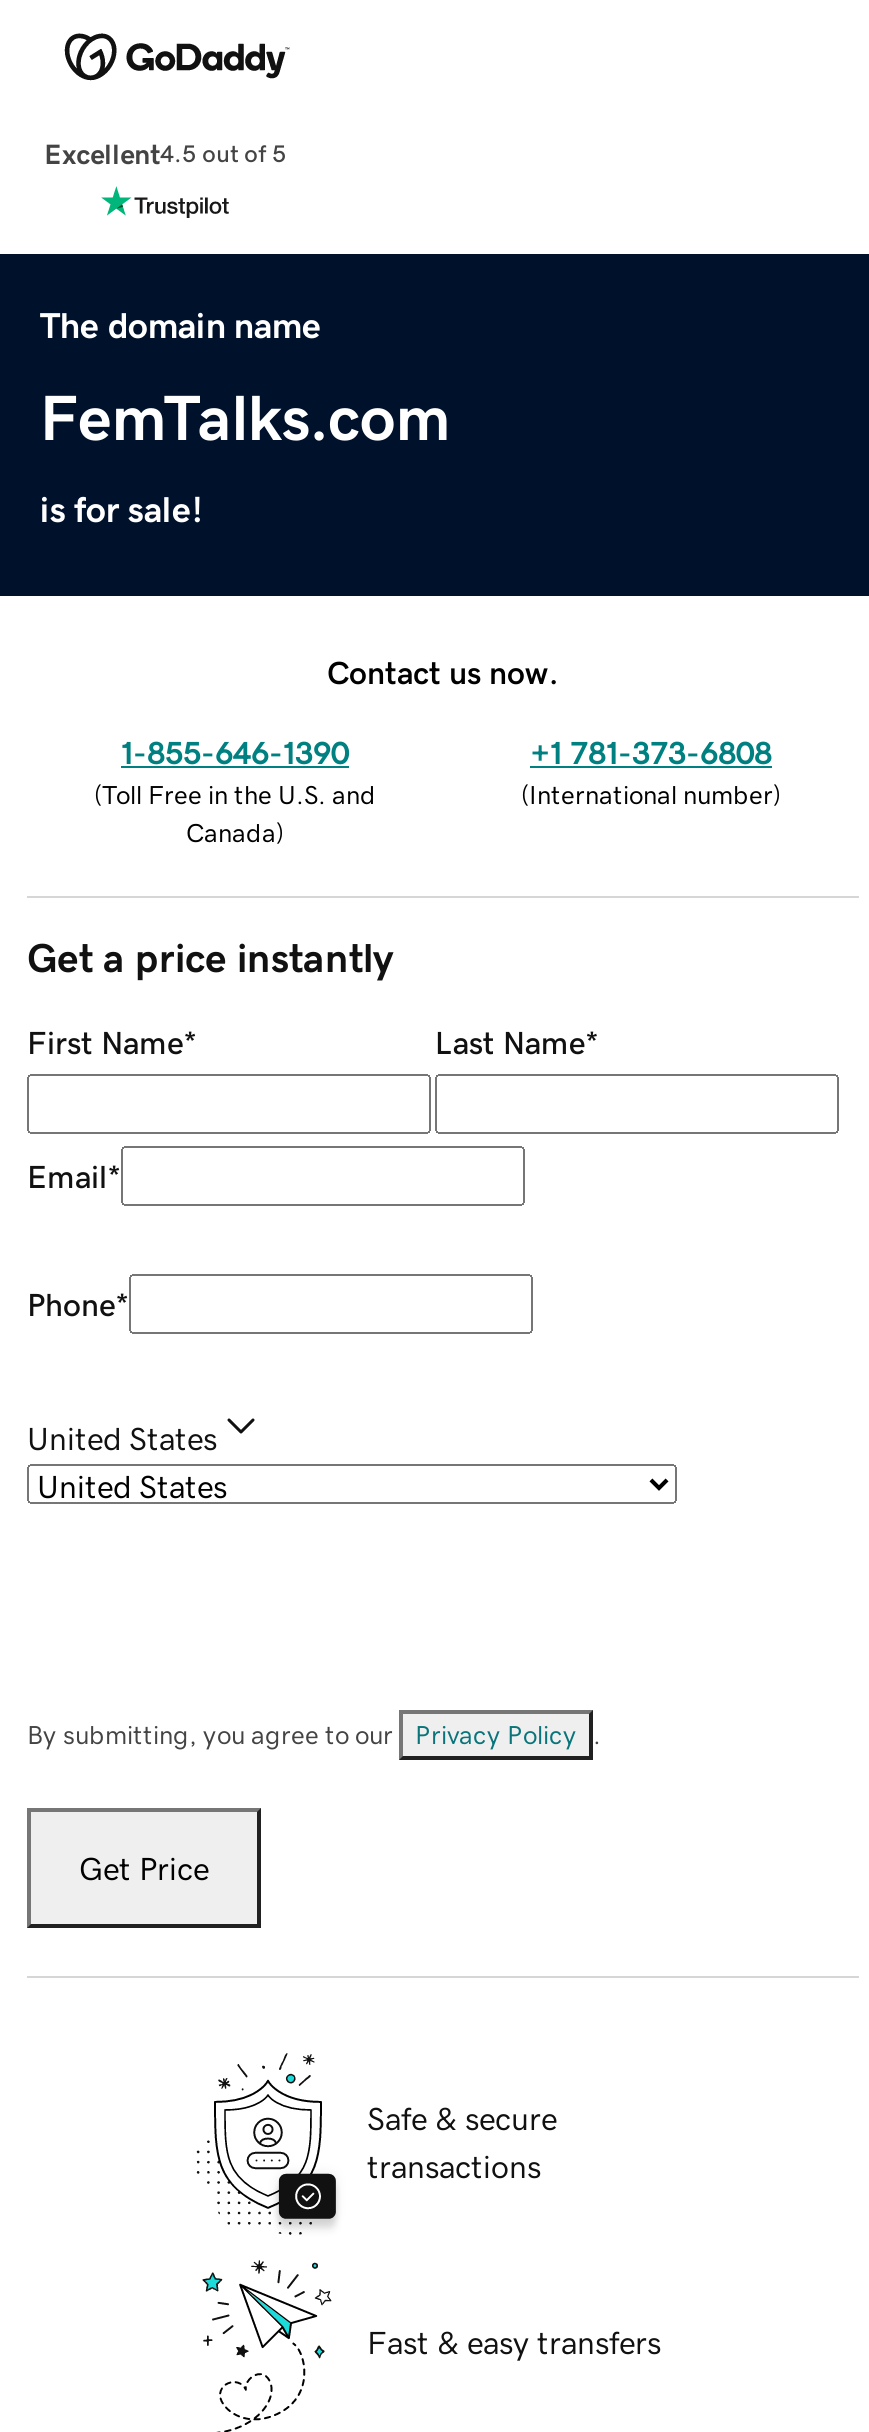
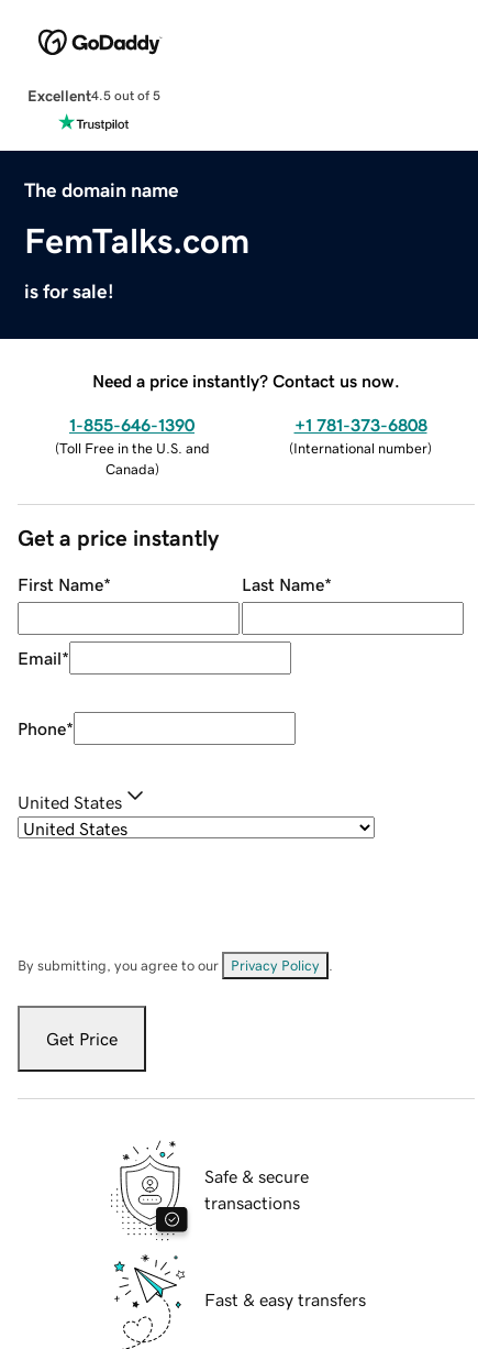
[327,655,559,687] Contact us now. -> [92,371,400,389] Need a price instantly? Contact us now.

